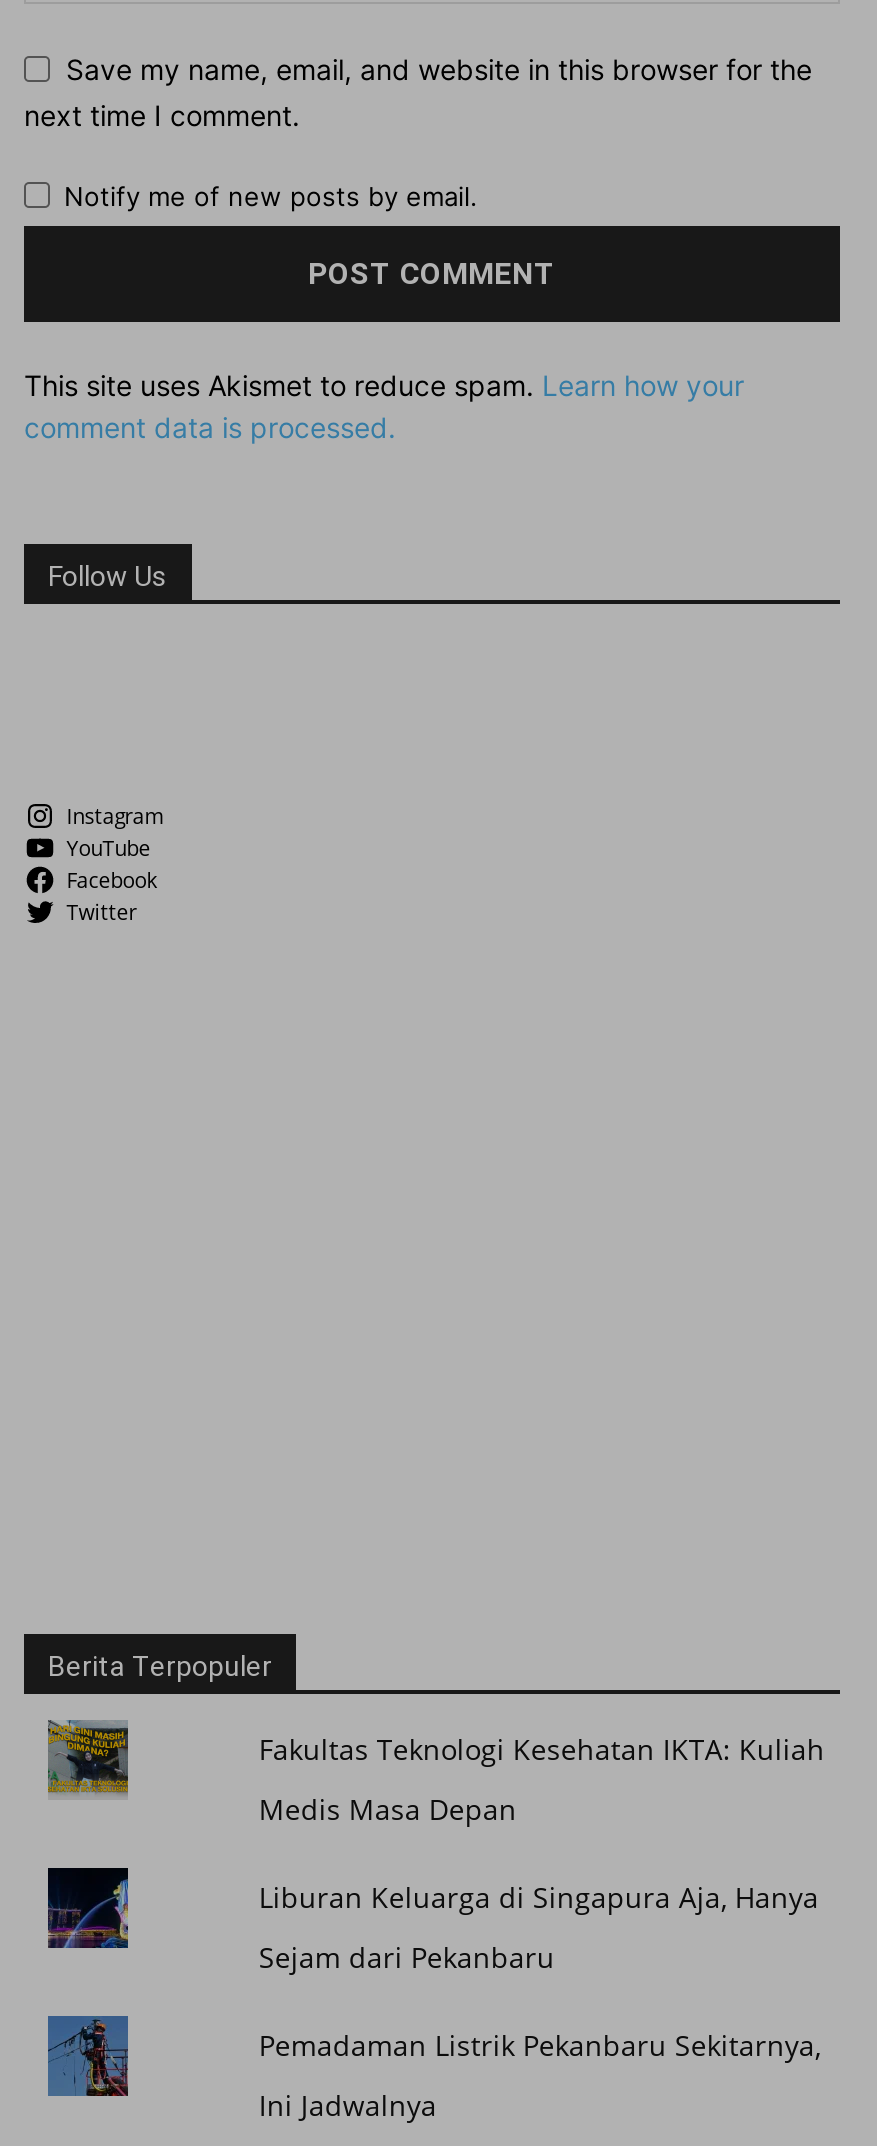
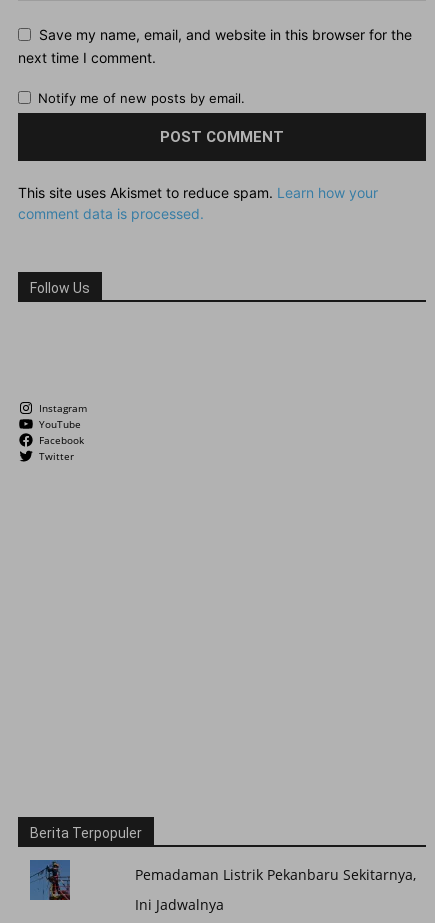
[46,1720,130,1798] [image] -> none
[259,1730,825,1976] Fakultas Teknologi Kesehatan IKTA: Kuliah | Medis Masa Depan | Liburan Keluarga di Singapura Aja, Hanya | Sejam dari Pekanbaru -> none
[46,1866,130,1950] [image] -> none

